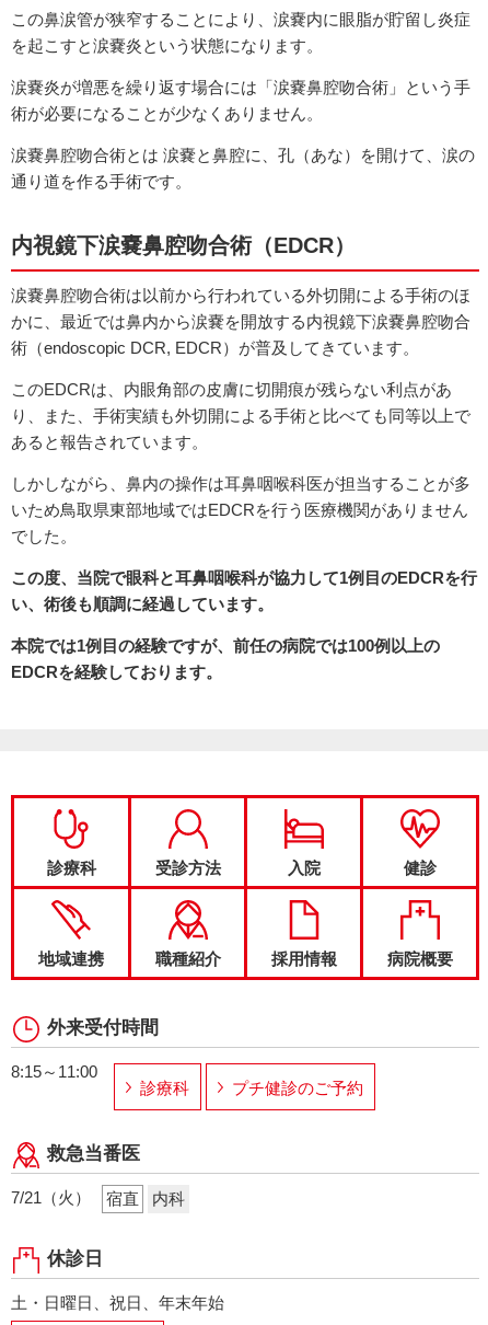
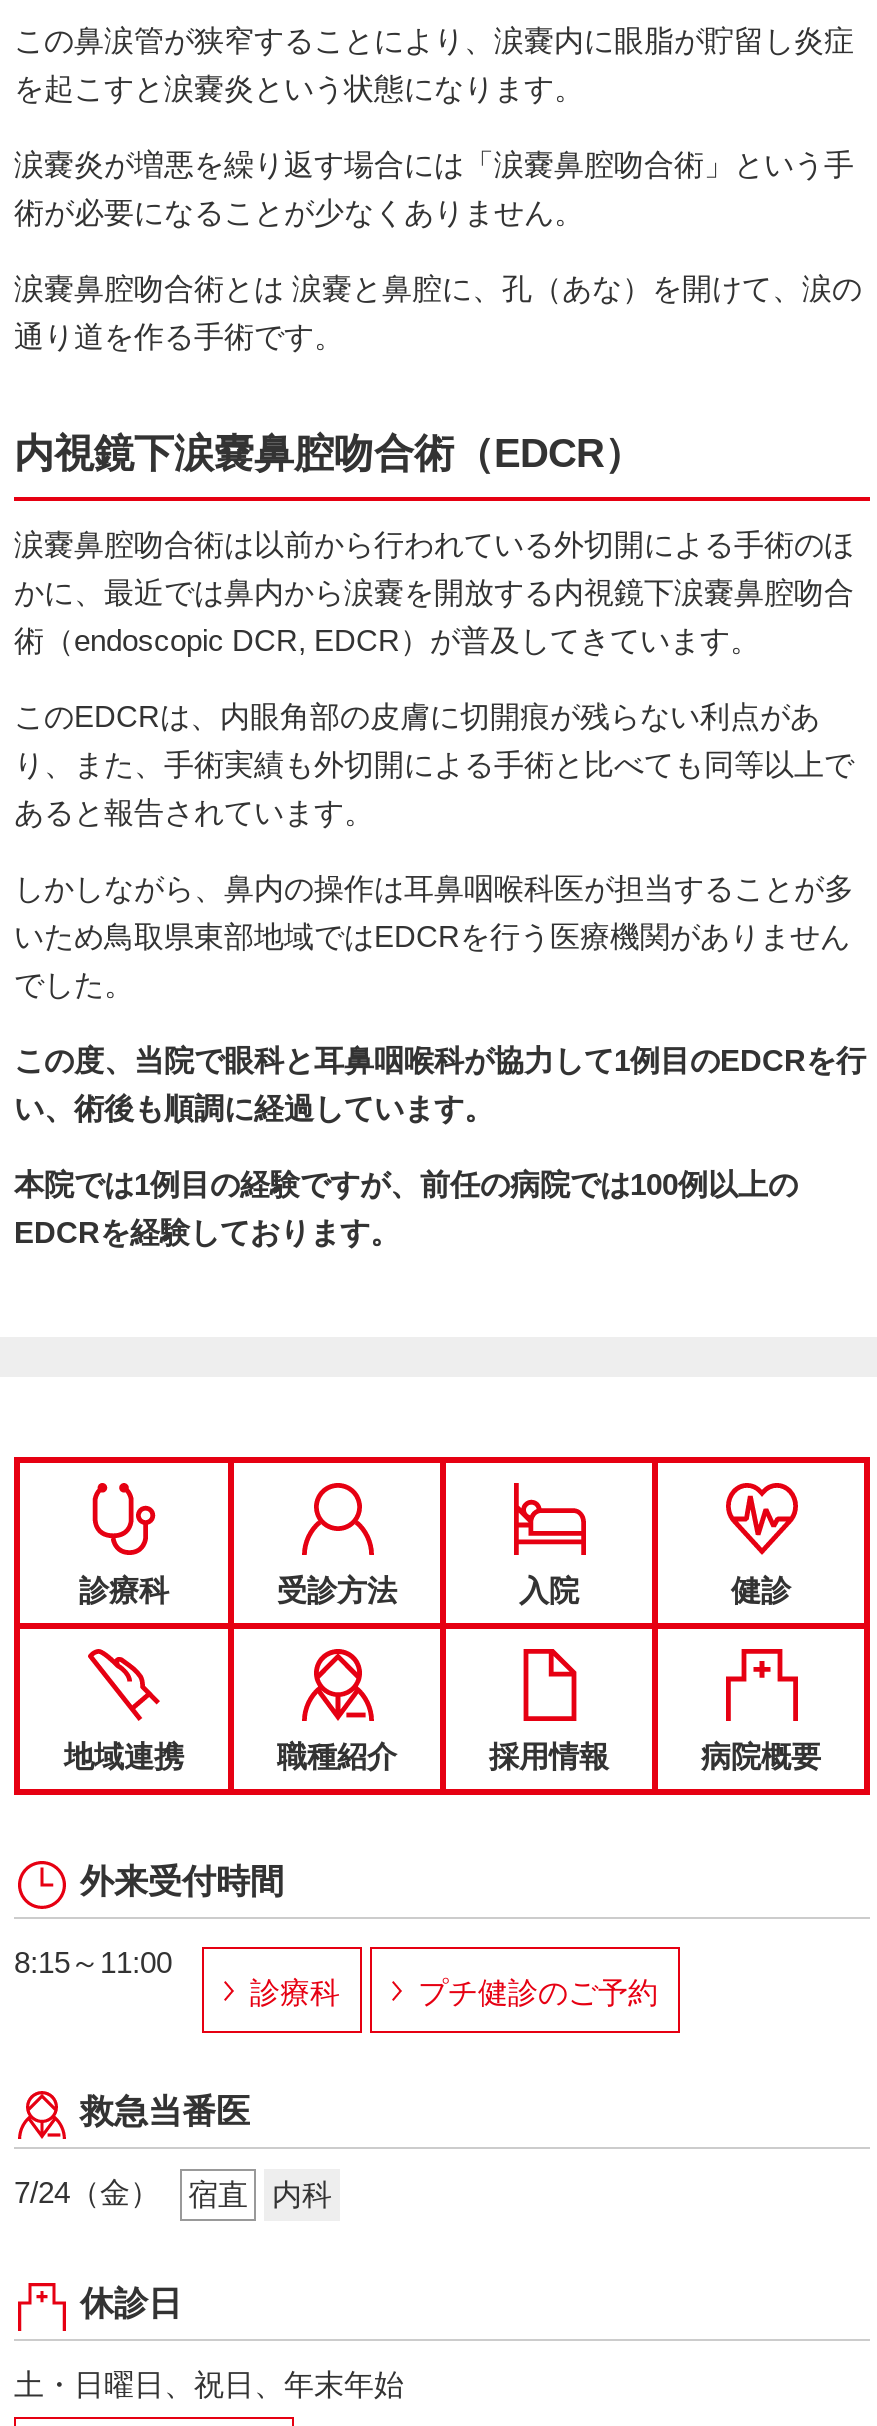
[11,1188,185,1208] 7/21（火） 宿直 内科 -> [14,2175,332,2211] 7/24（金） 宿直 内科

